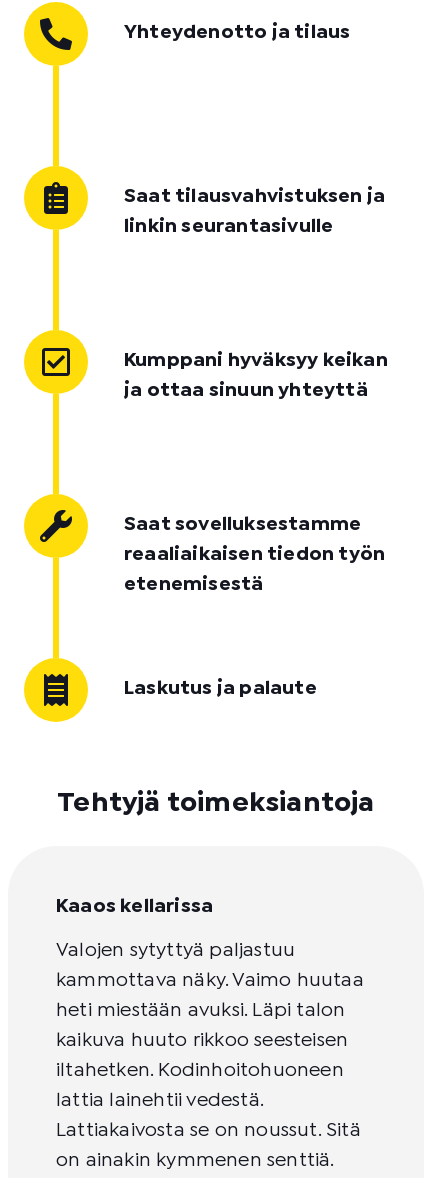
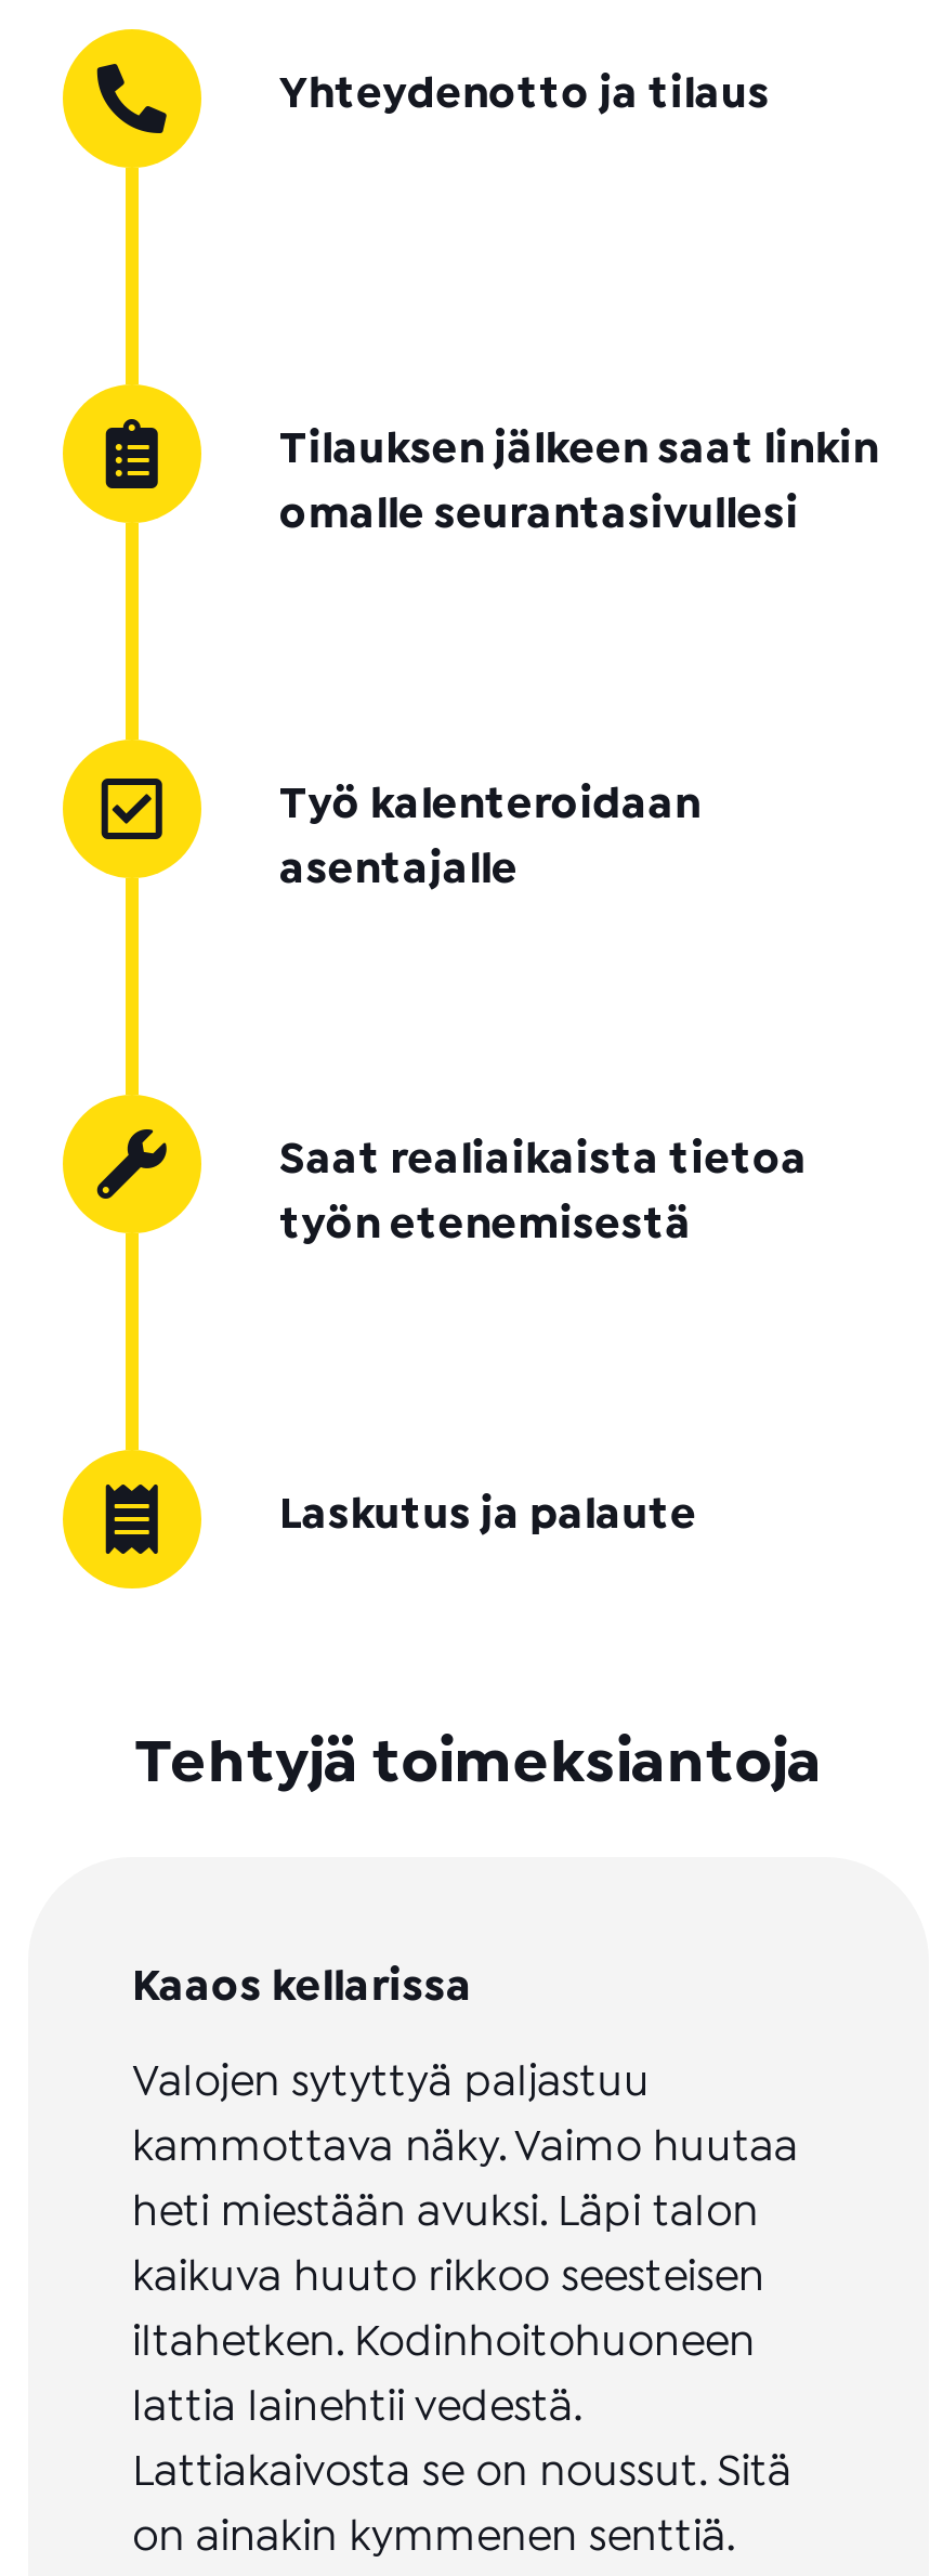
[124,187,385,234] Saat tilausvahvistuksen ja | linkin seurantasivulle -> [279,431,879,533] Tilauksen jälkeen saat linkin | omalle seurantasivullesi
[124,351,388,398] Kumppani hyväksyy keikan | ja ottaa sinuun yhteyttä -> [279,786,701,888] Työ kalenteroidaan | asentajalle
[124,515,385,592] Saat sovelluksestamme | reaaliaikaisen tiedon työn | etenemisestä -> [279,1141,808,1243] Saat realiaikaista tietoa | työn etenemisestä

